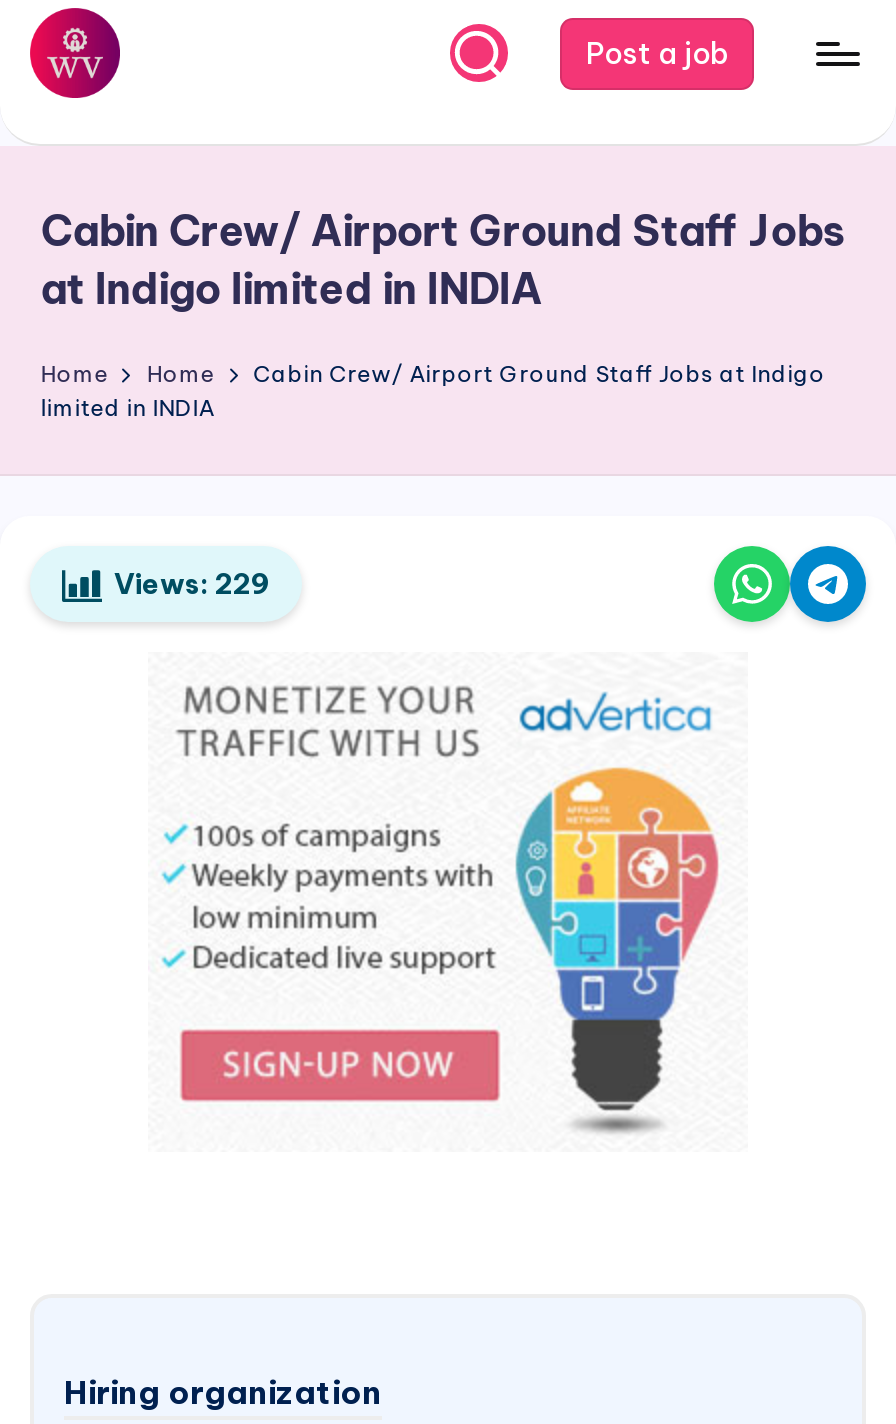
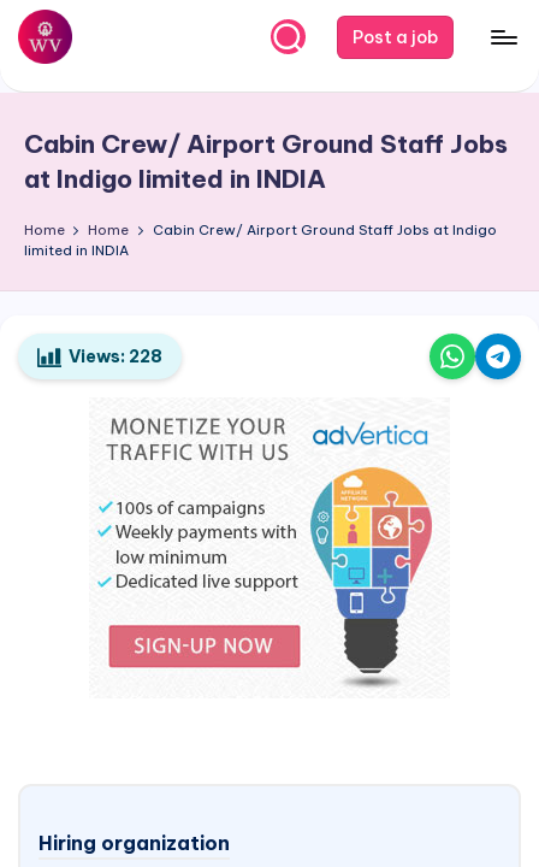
[114,566,270,602] Views: 229 -> [69,346,162,367] Views: 228

